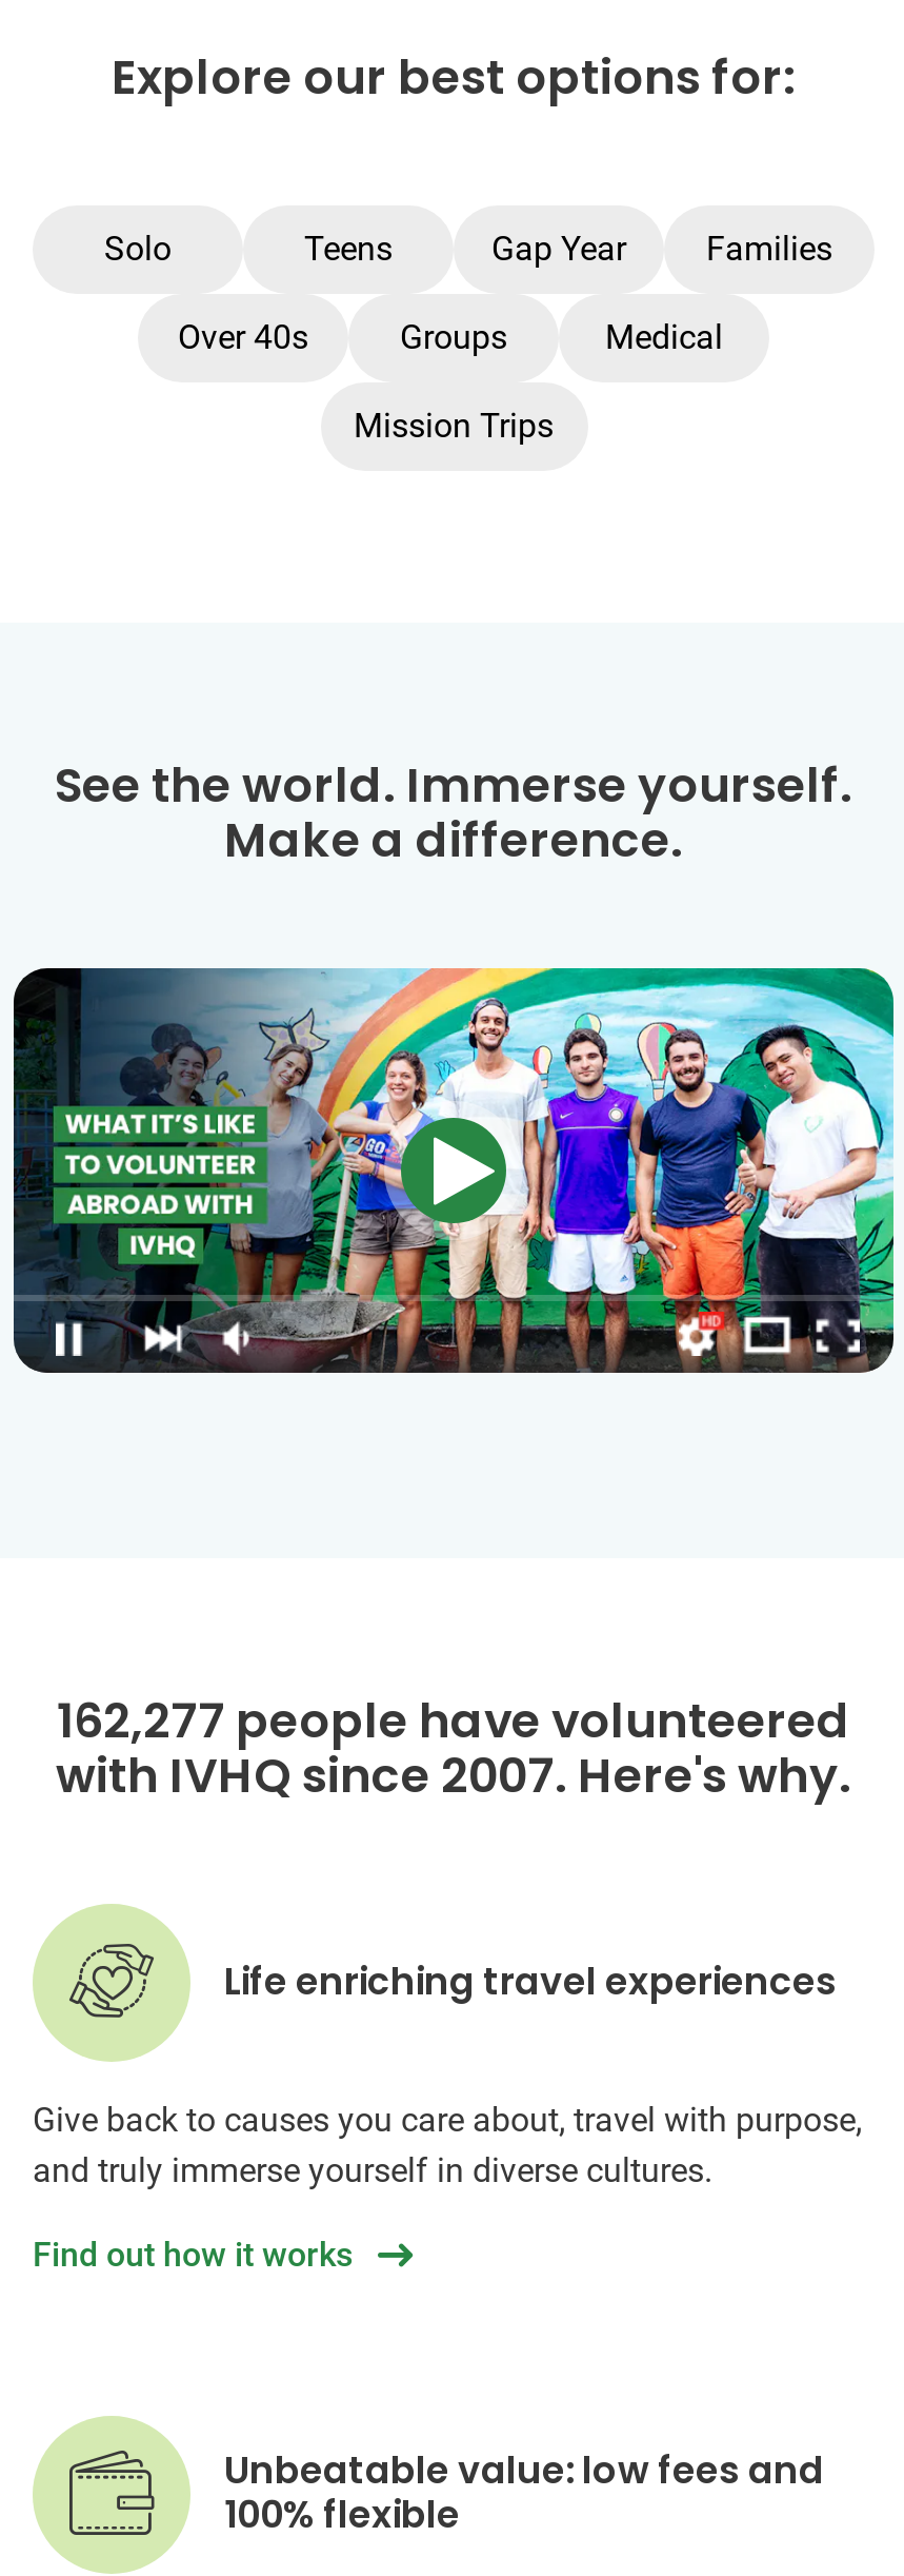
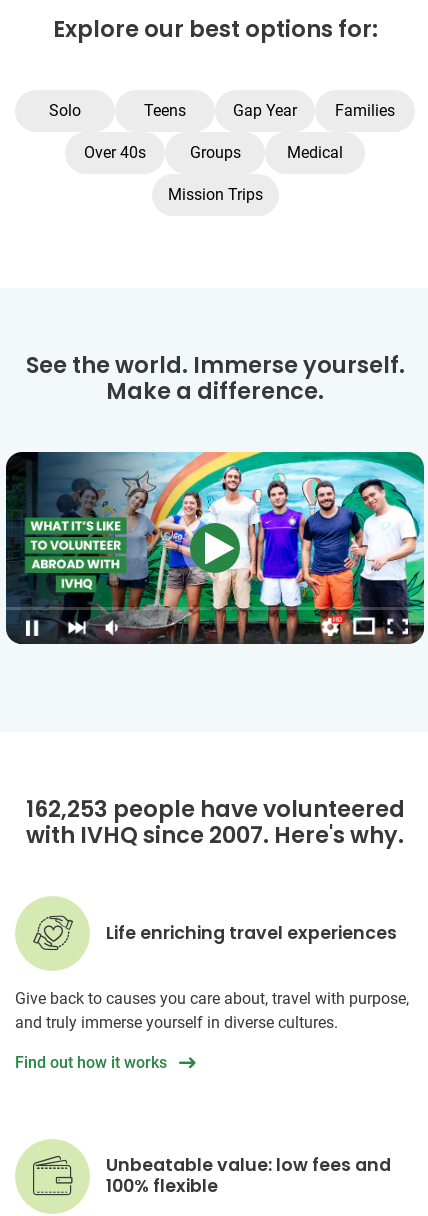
[57,1686,850,1753] 162,277 people have volunteered -> [25,792,404,824] 162,253 people have volunteered

